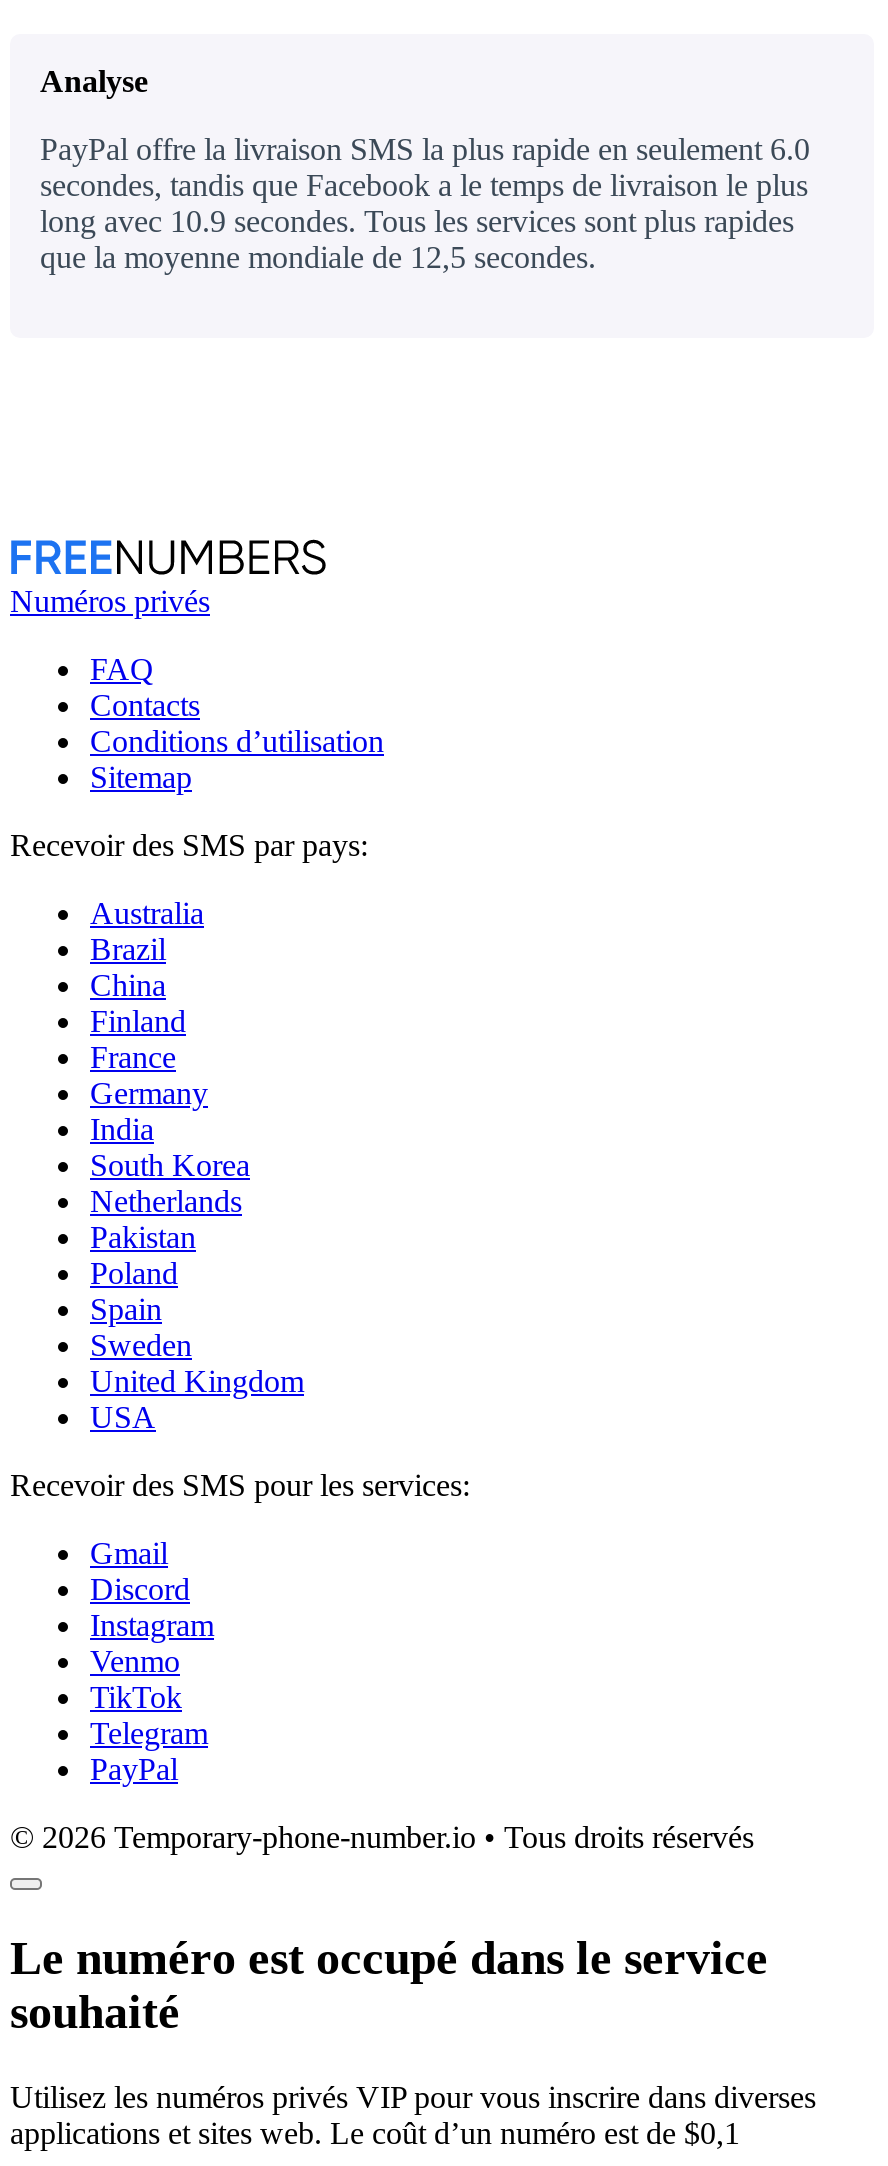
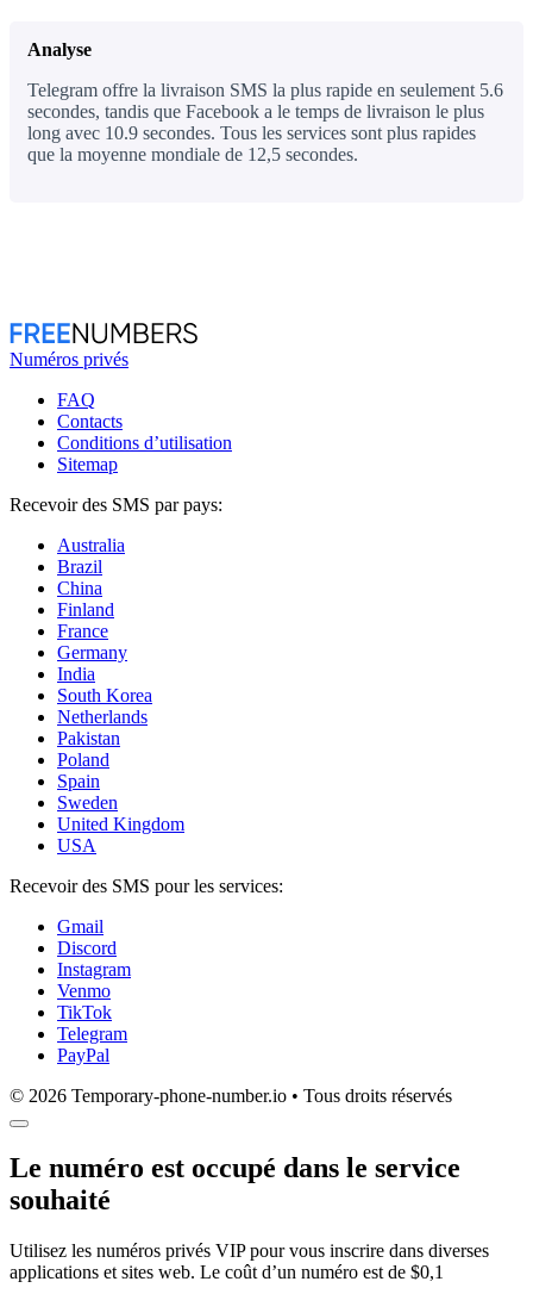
[40,132,810,166] PayPal offre la livraison SMS la plus rapide en seulement 6.0 -> [27,80,503,100] Telegram offre la livraison SMS la plus rapide en seulement 5.6

